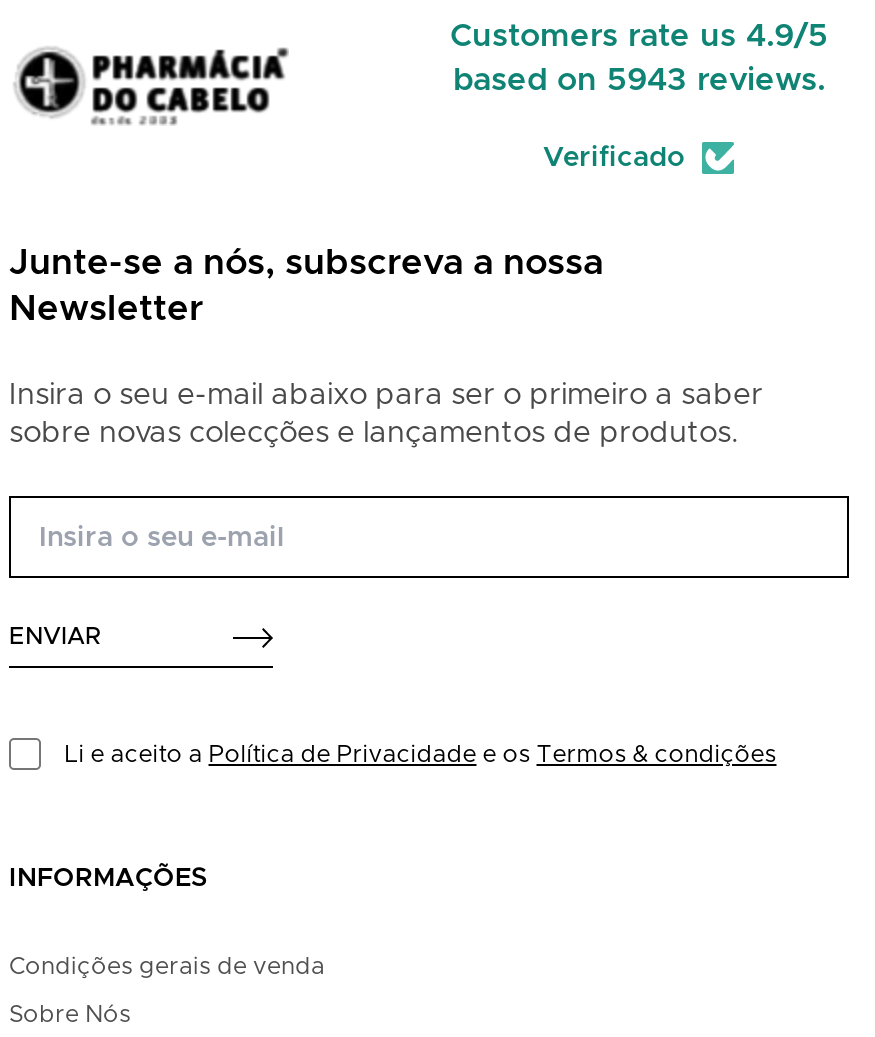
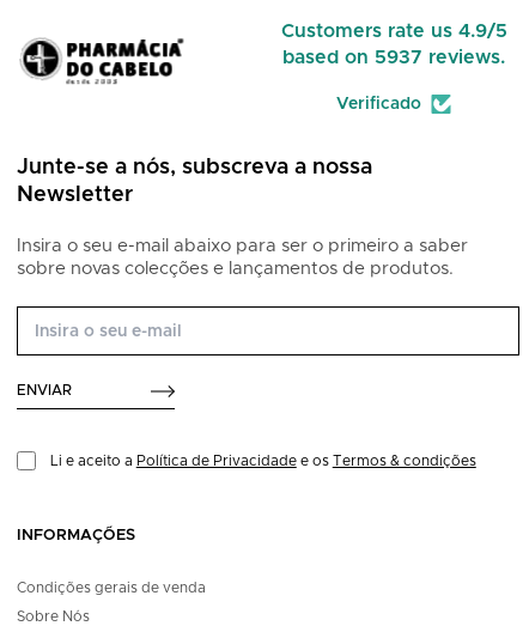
[453,65,825,97] based on 5943 reviews. -> [282,48,505,67] based on 5937 reviews.

